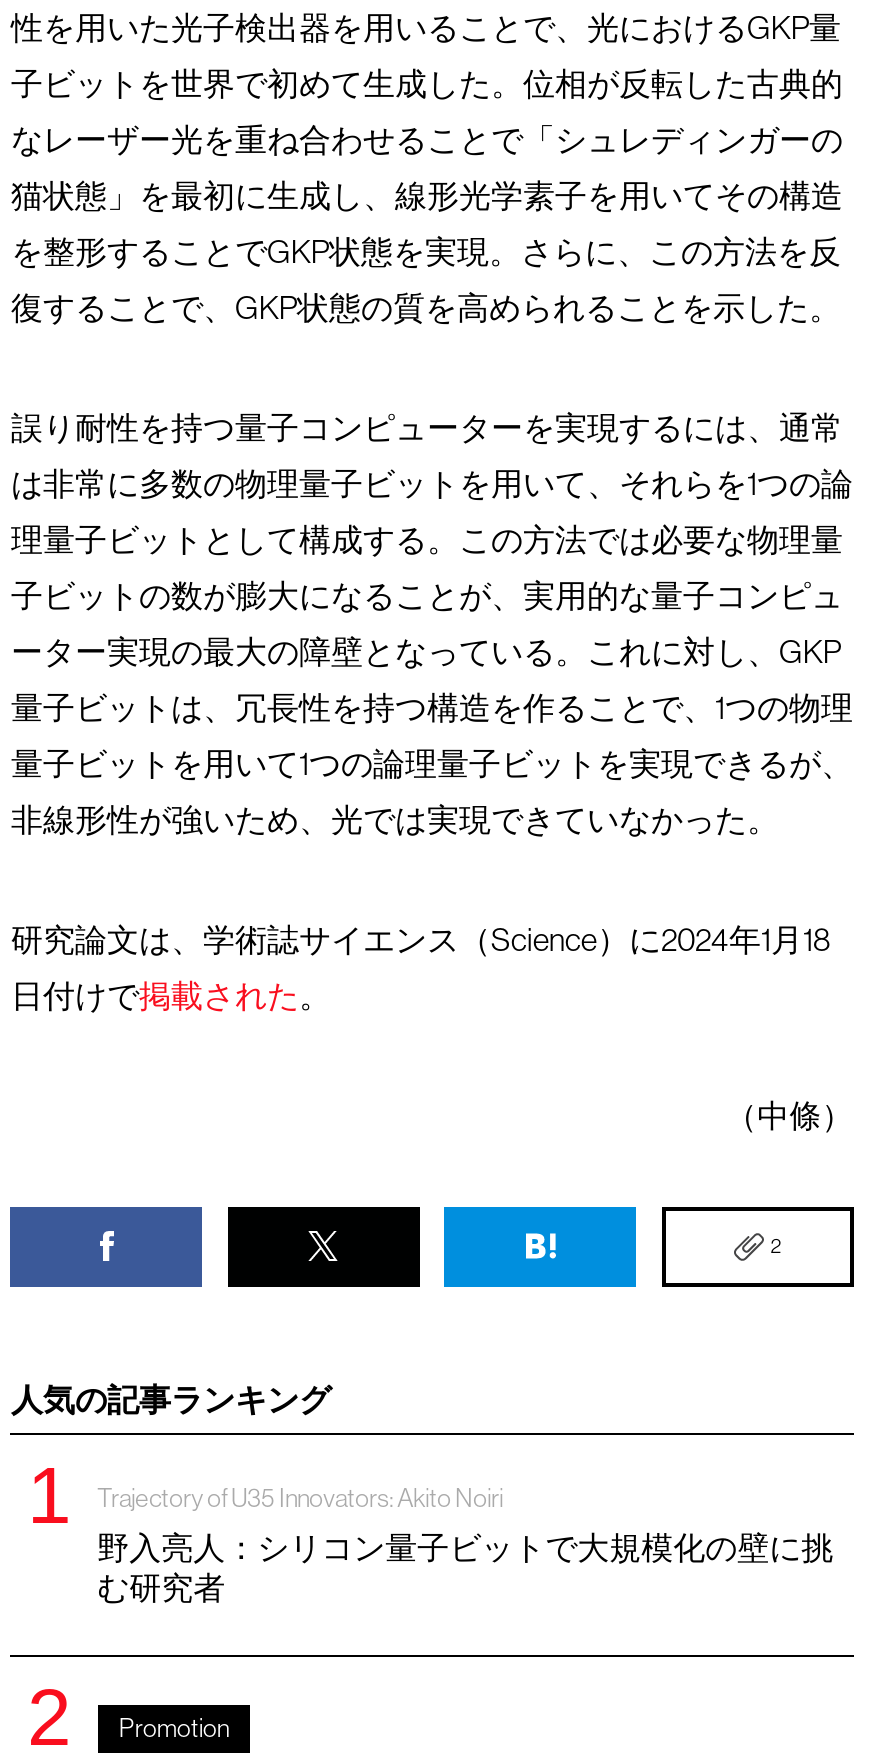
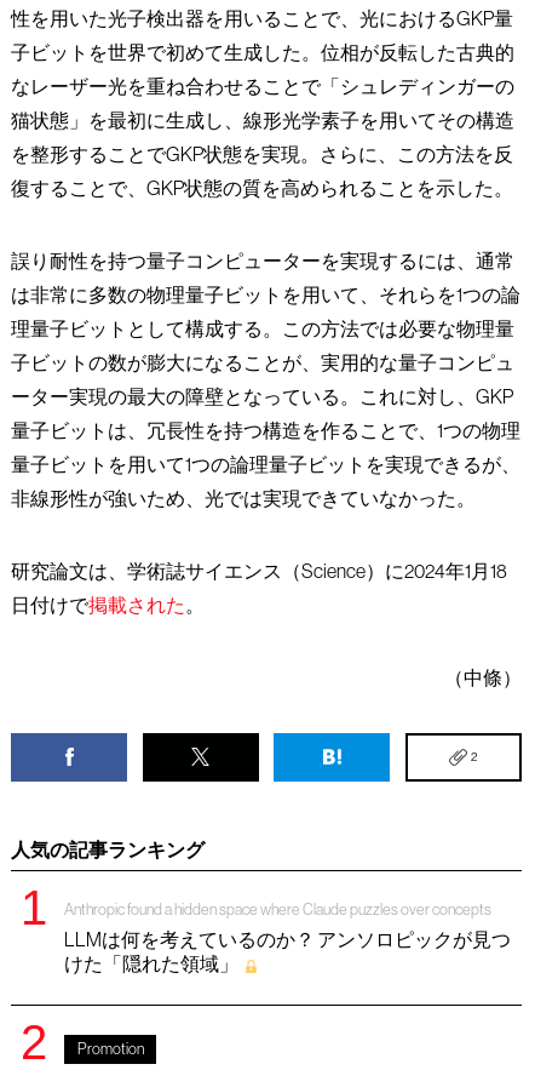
[97,1483,503,1513] Trajectory of U35 Innovators: Akito Noiri -> [64,900,491,918] Anthropic found a hidden space where Claude puzzles over concepts
[97,1529,833,1605] 野入亮人：シリコン量子ビットで大規模化の壁に挑 | む研究者 -> [64,928,510,975] LLMは何を考えているのか？ アンソロピックが見つ | けた「隠れた領域」

